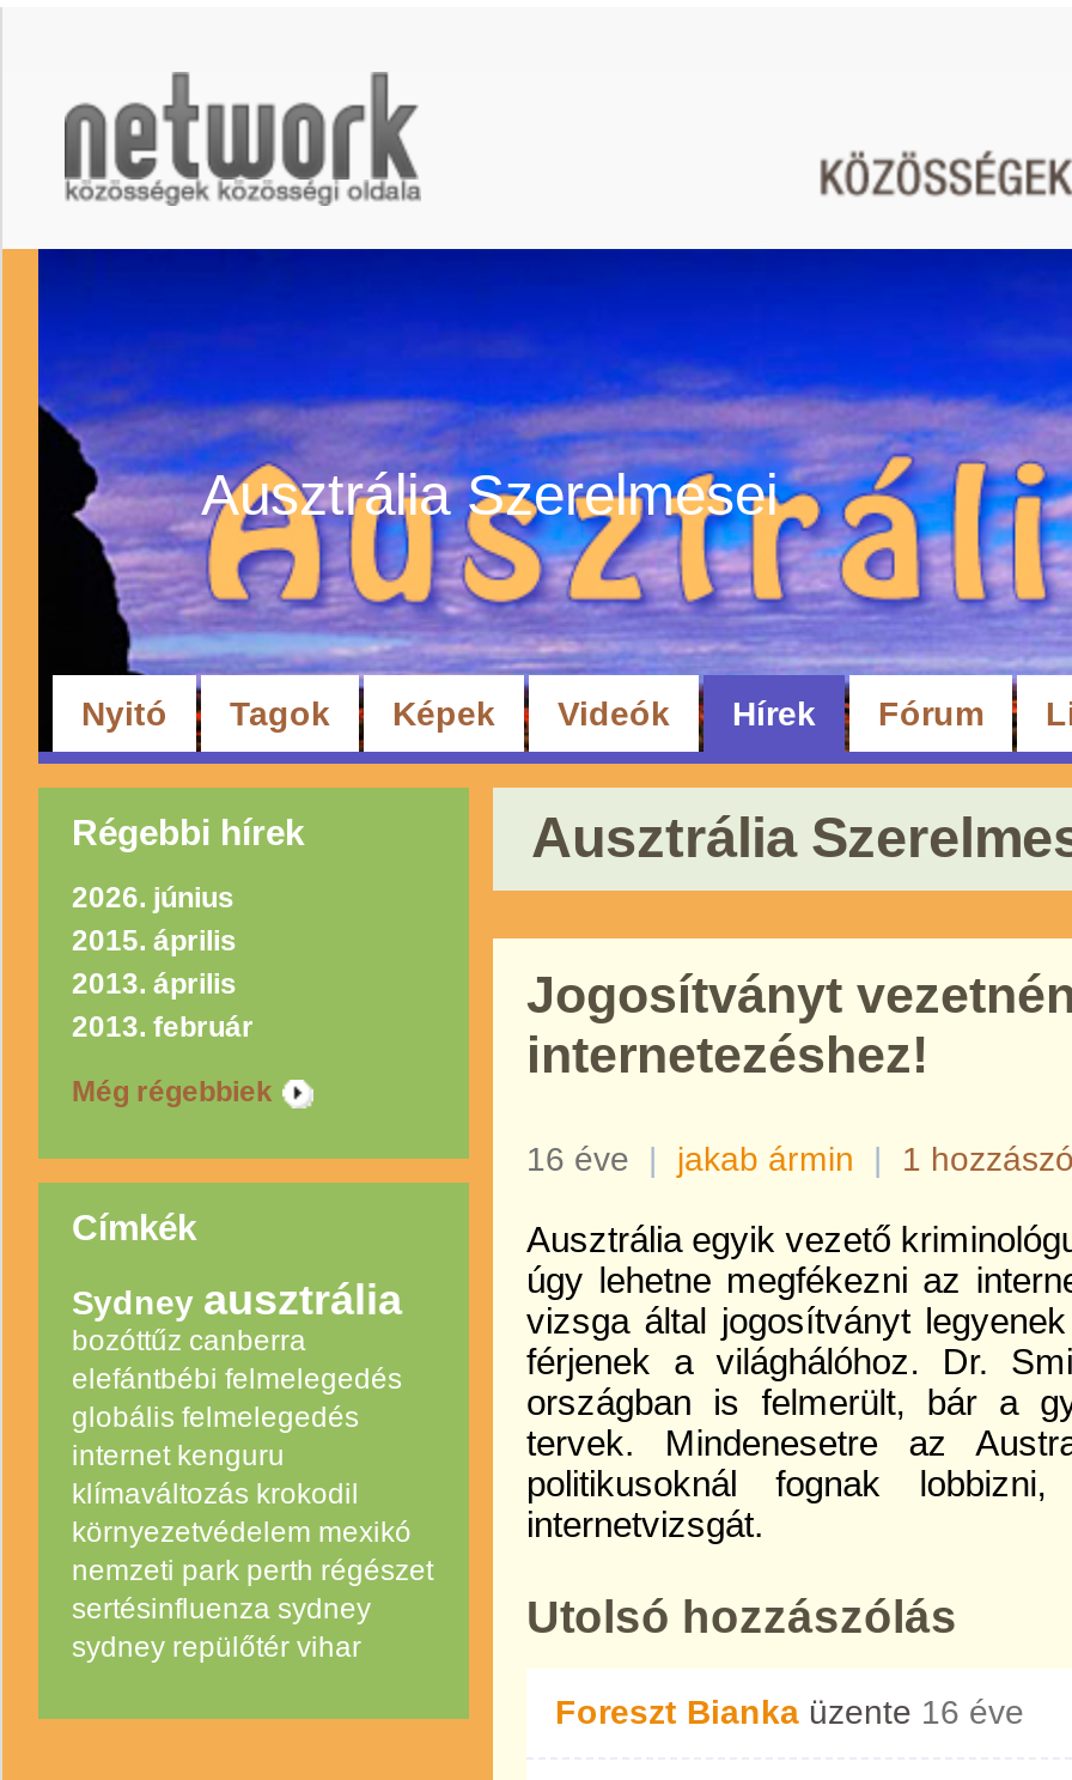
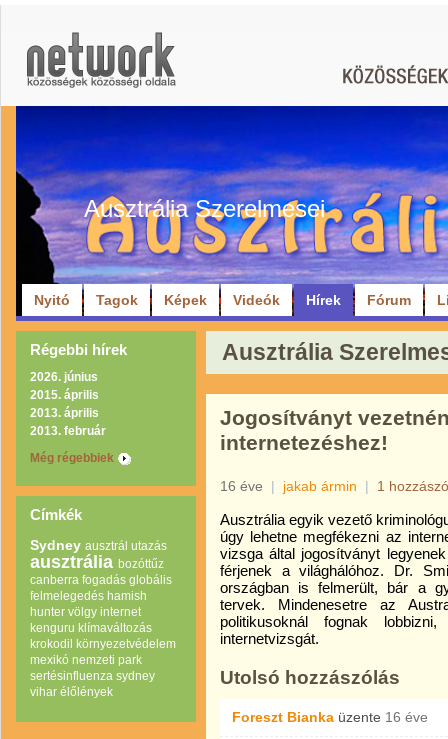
[72,1276,433,1587] Sydney ausztrália | bozóttűz canberra | elefántbébi felmelegedés | globális felmelegedés | internet kenguru | klímaváltozás krokodil | környezetvédelem mexikó | nemzeti park perth régészet -> [30,537,176,667] Sydney ausztrál utazás | ausztrália bozóttűz | canberra fogadás globális | felmelegedés hamish | hunter völgy internet | kenguru klímaváltozás | krokodil környezetvédelem | mexikó nemzeti park
[72,1630,361,1664] sydney repülőtér vihar -> [30,685,113,699] vihar élőlények

